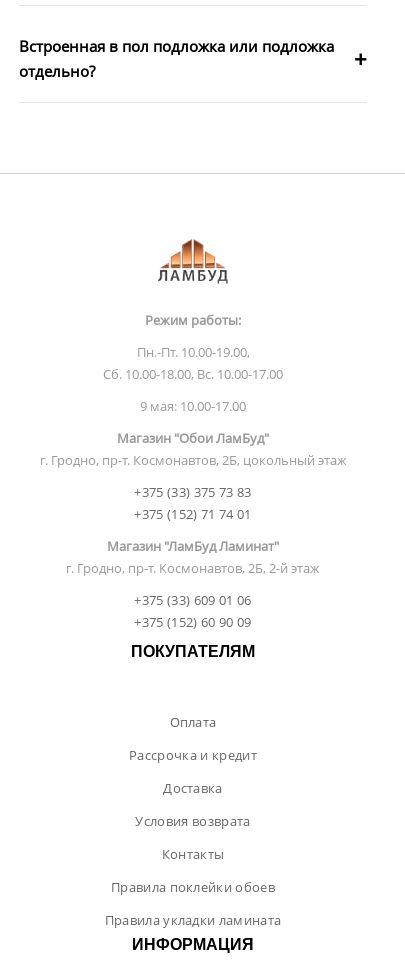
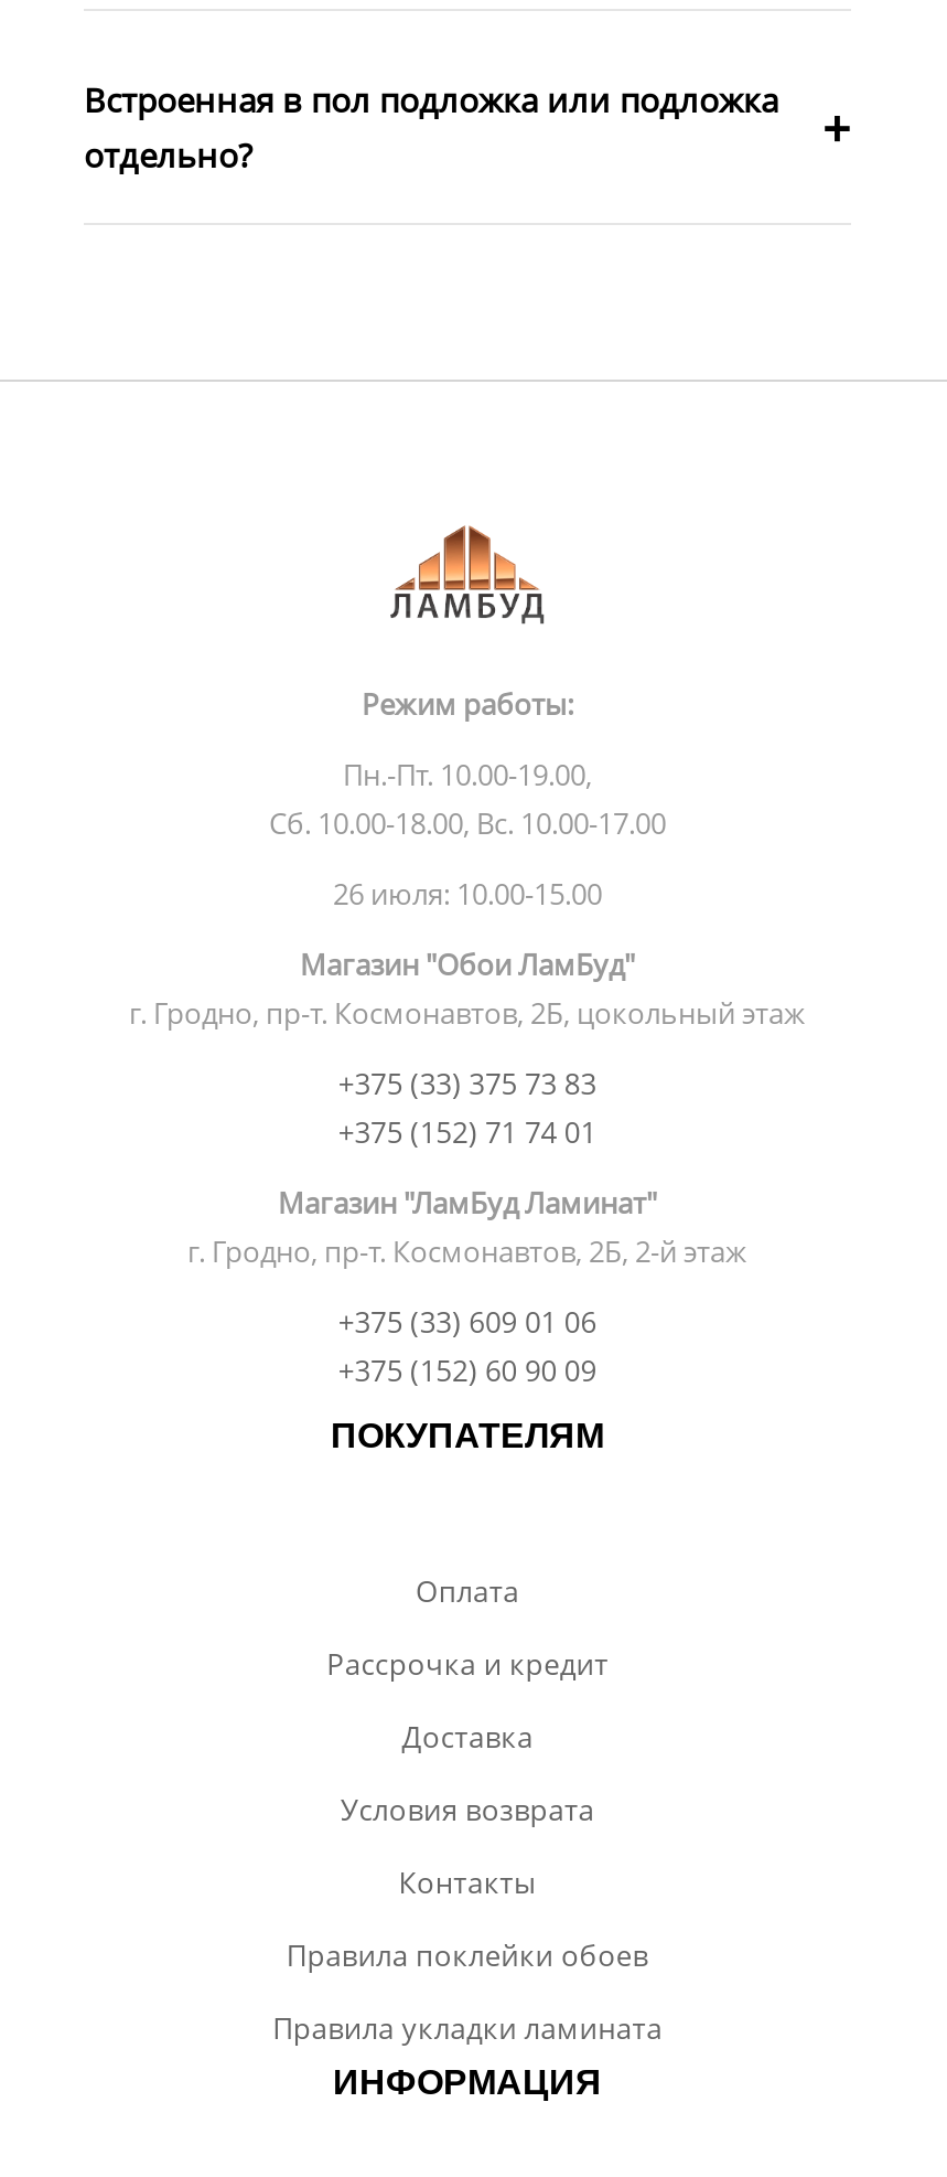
[140,397,246,415] 9 мая: 10.00-17.00 -> [333,875,602,914] 26 июля: 10.00-15.00

